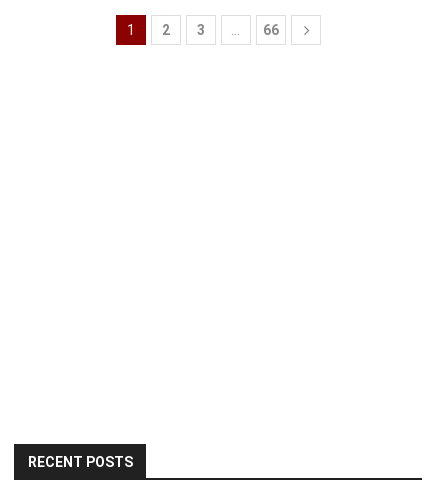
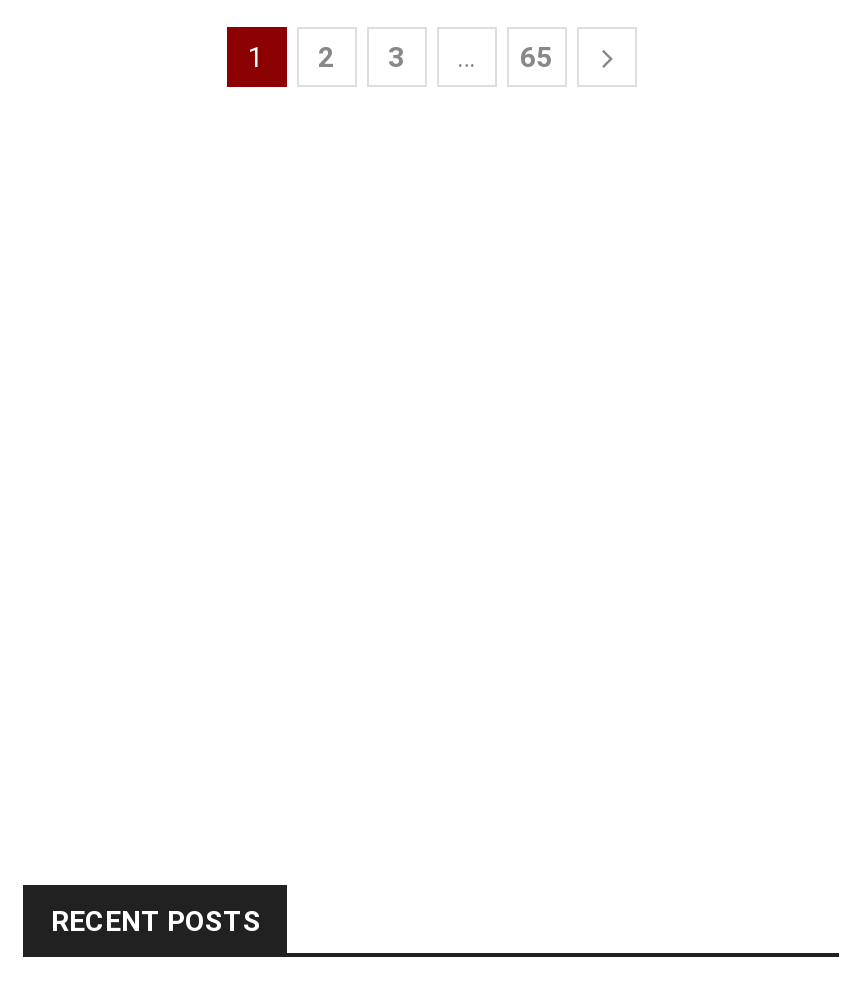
[262,22,278,38] 66 -> [520,41,552,73] 65

